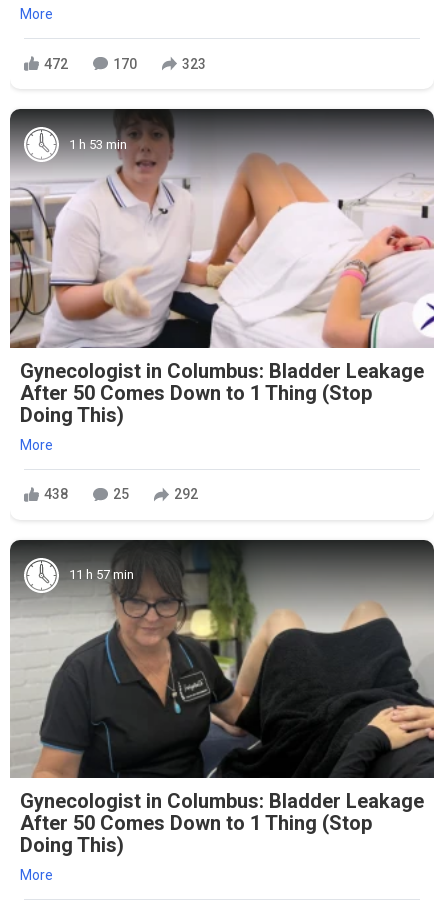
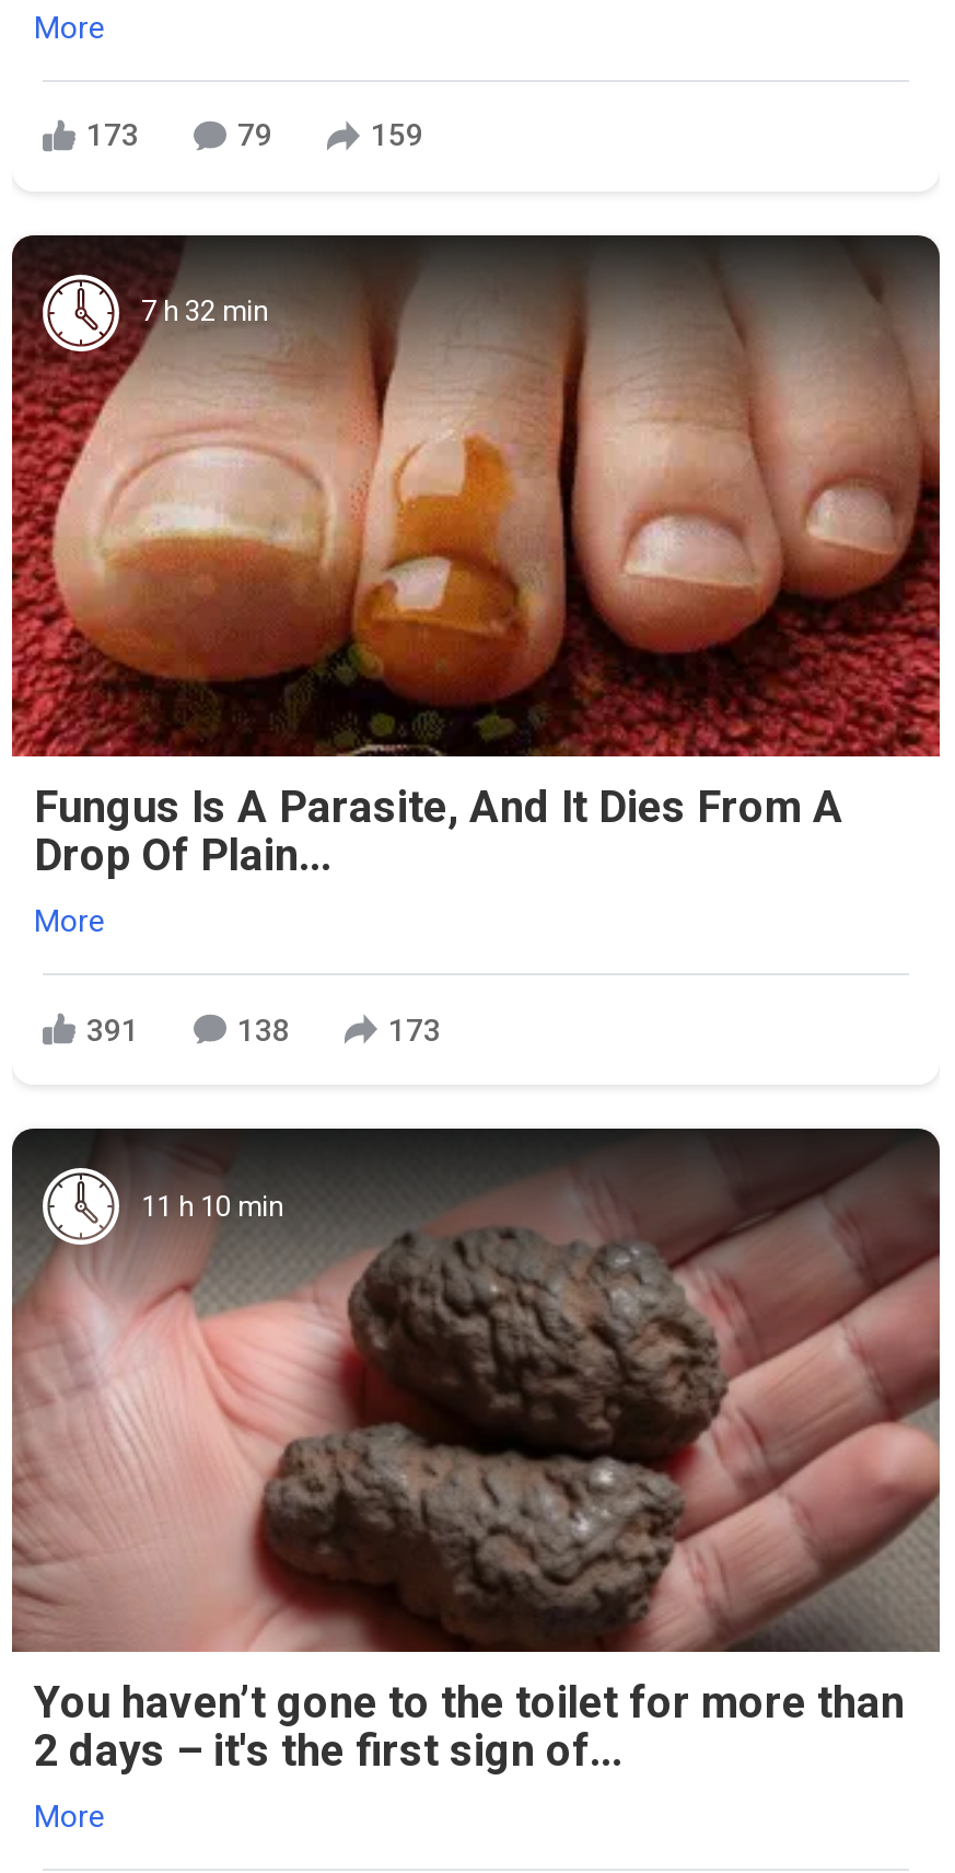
[44,56,206,72] 472 | 170 | 323 -> [86,118,423,153] 173 | 79 | 159
[9,108,434,349] [image] | 1 h 53 min -> [10,234,942,716] [image] | 7 h 32 min
[20,359,424,427] Gynecologist in Columbus: Bladder Leakage | After 50 Comes Down to 1 Thing (Stop | Doing This) -> [34,781,843,882] Fungus Is A Parasite, And It Dies From A | Drop Of Plain...
[44,486,198,502] 438 | 25 | 292 -> [86,1012,441,1047] 391 | 138 | 173
[10,551,434,779] [image] | 11 h 57 min -> [12,1154,940,1611] [image] | 11 h 10 min
[20,789,424,857] Gynecologist in Columbus: Bladder Leakage | After 50 Comes Down to 1 Thing (Stop | Doing This) -> [34,1676,905,1776] You haven’t gone to the toilet for more than | 2 days – it's the first sign of...

